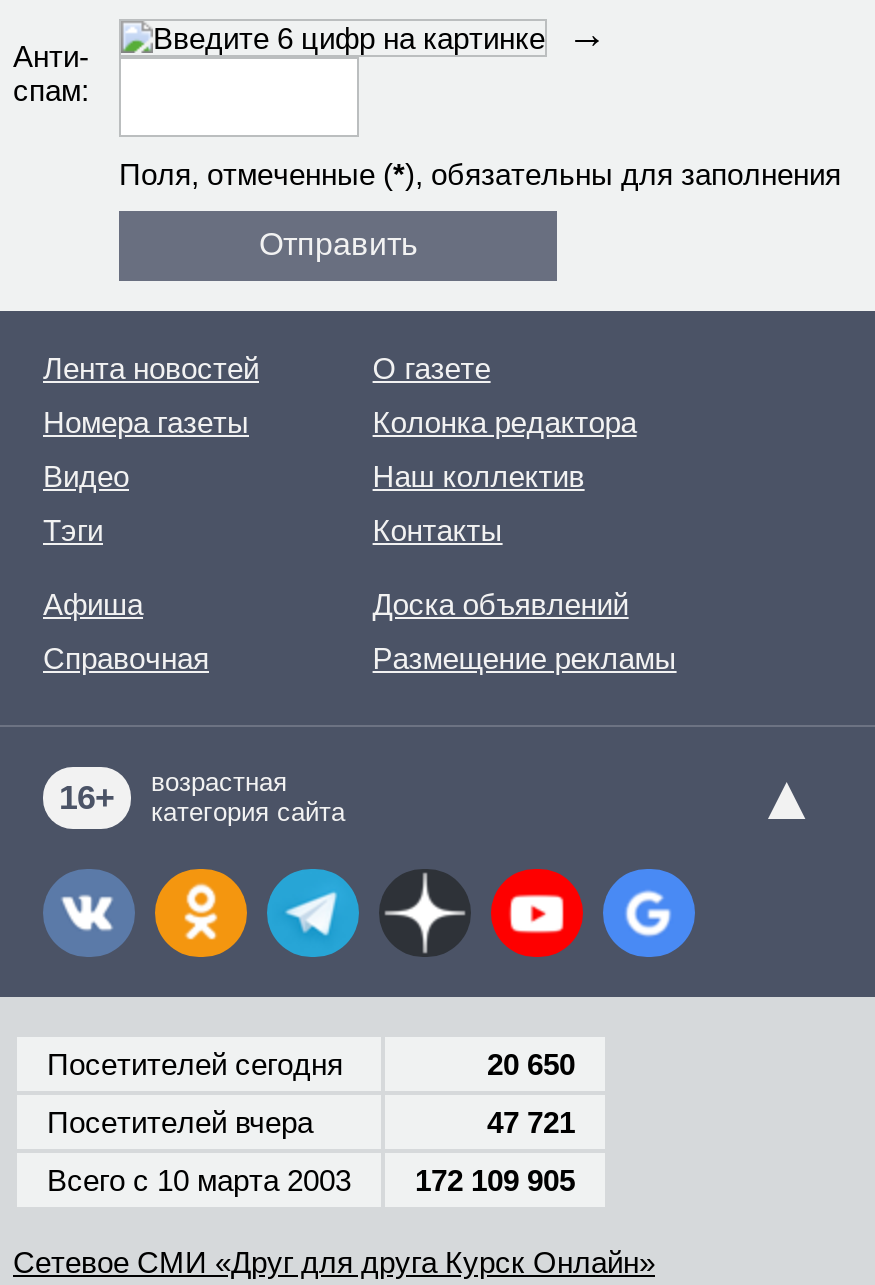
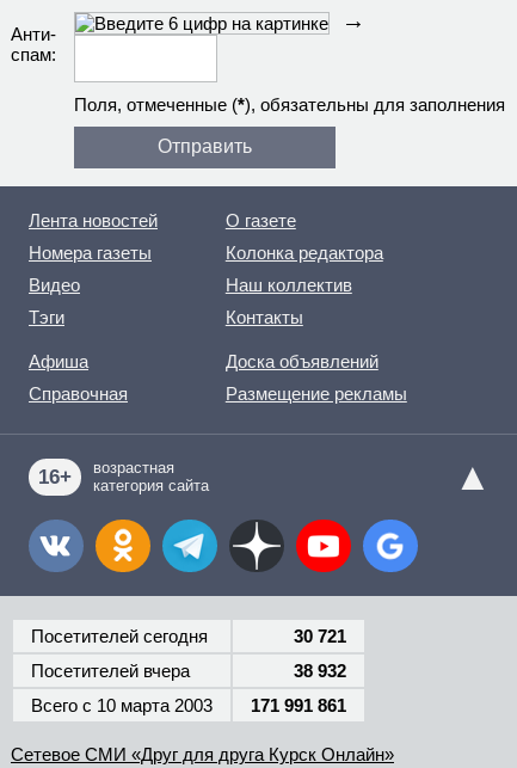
[487,1047,575,1081] 20 650 -> [294,626,346,646] 30 721
[487,1105,575,1139] 47 721 -> [294,660,346,681] 38 932
[47,1163,575,1197] Всего c 10 марта 2003 172 109 905 -> [31,695,346,715] Всего c 10 марта 2003 171 991 861

